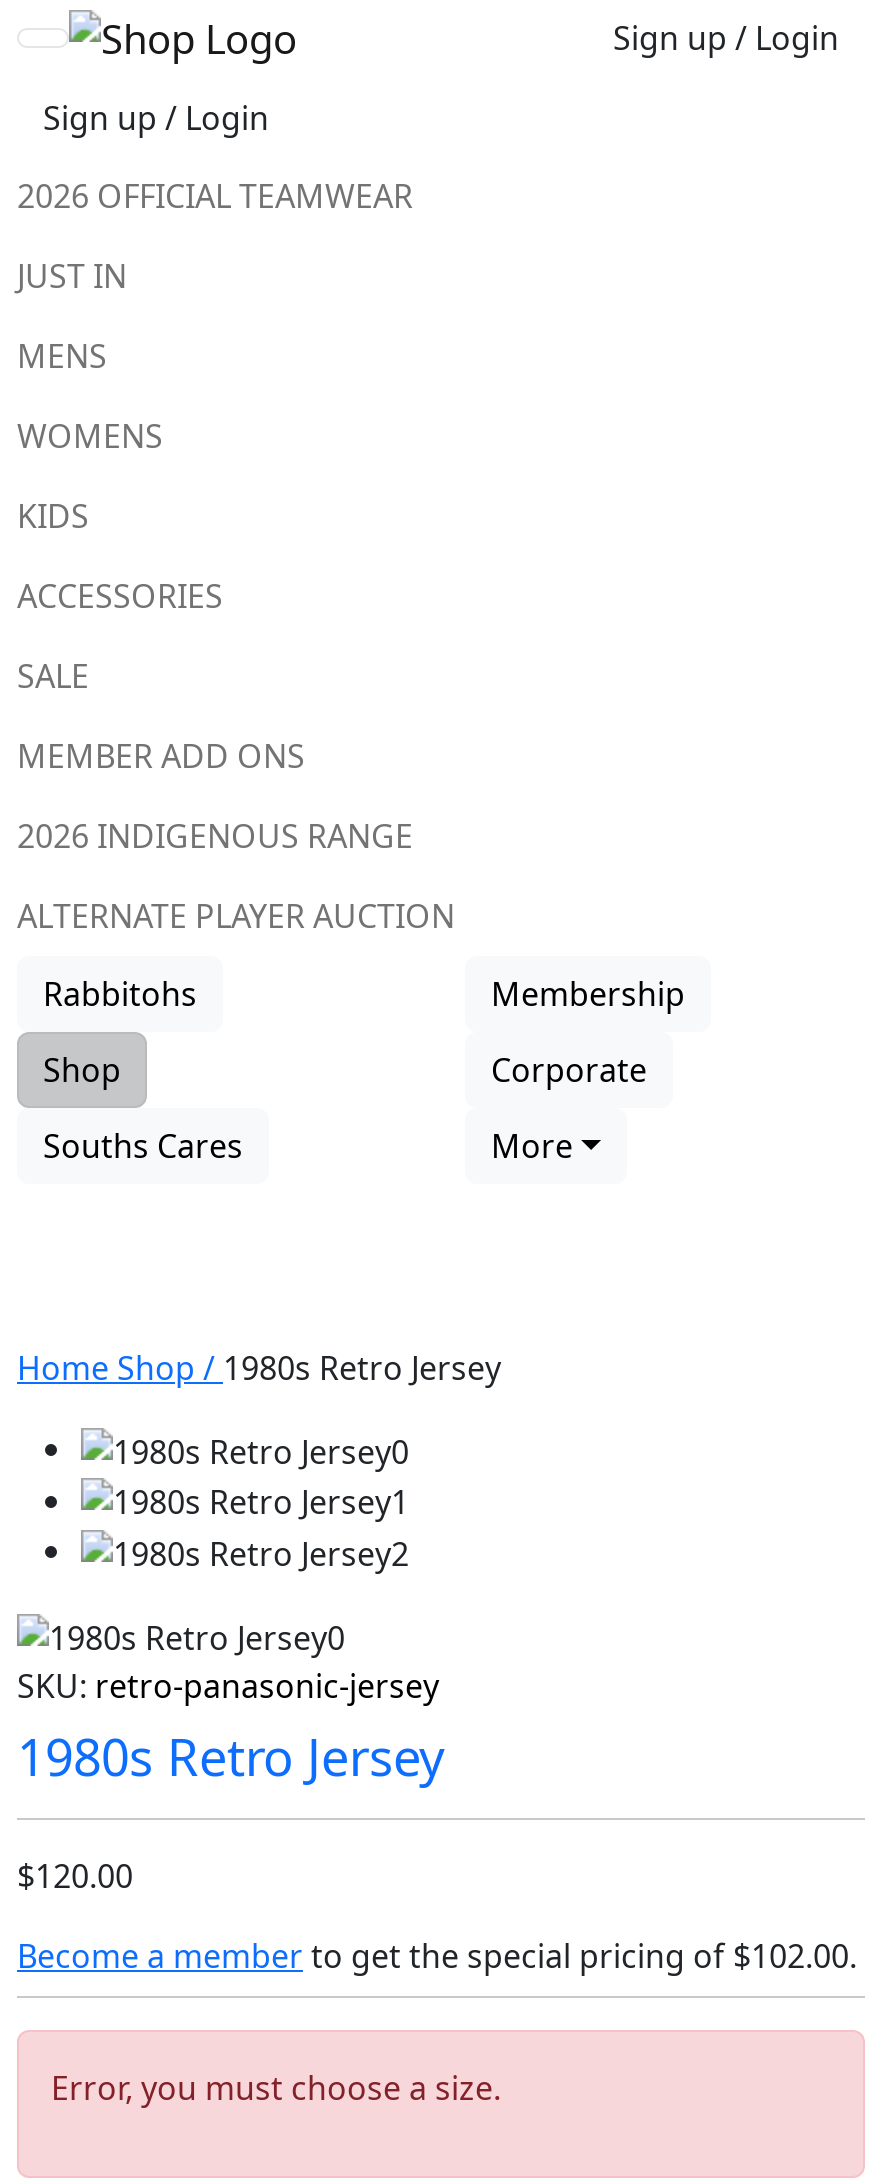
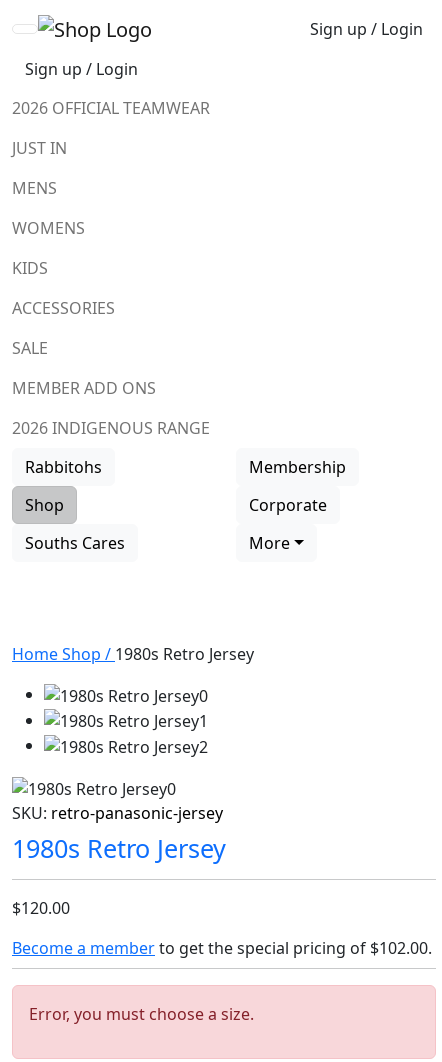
[17,894,455,938] ALTERNATE PLAYER AUCTION -> none

